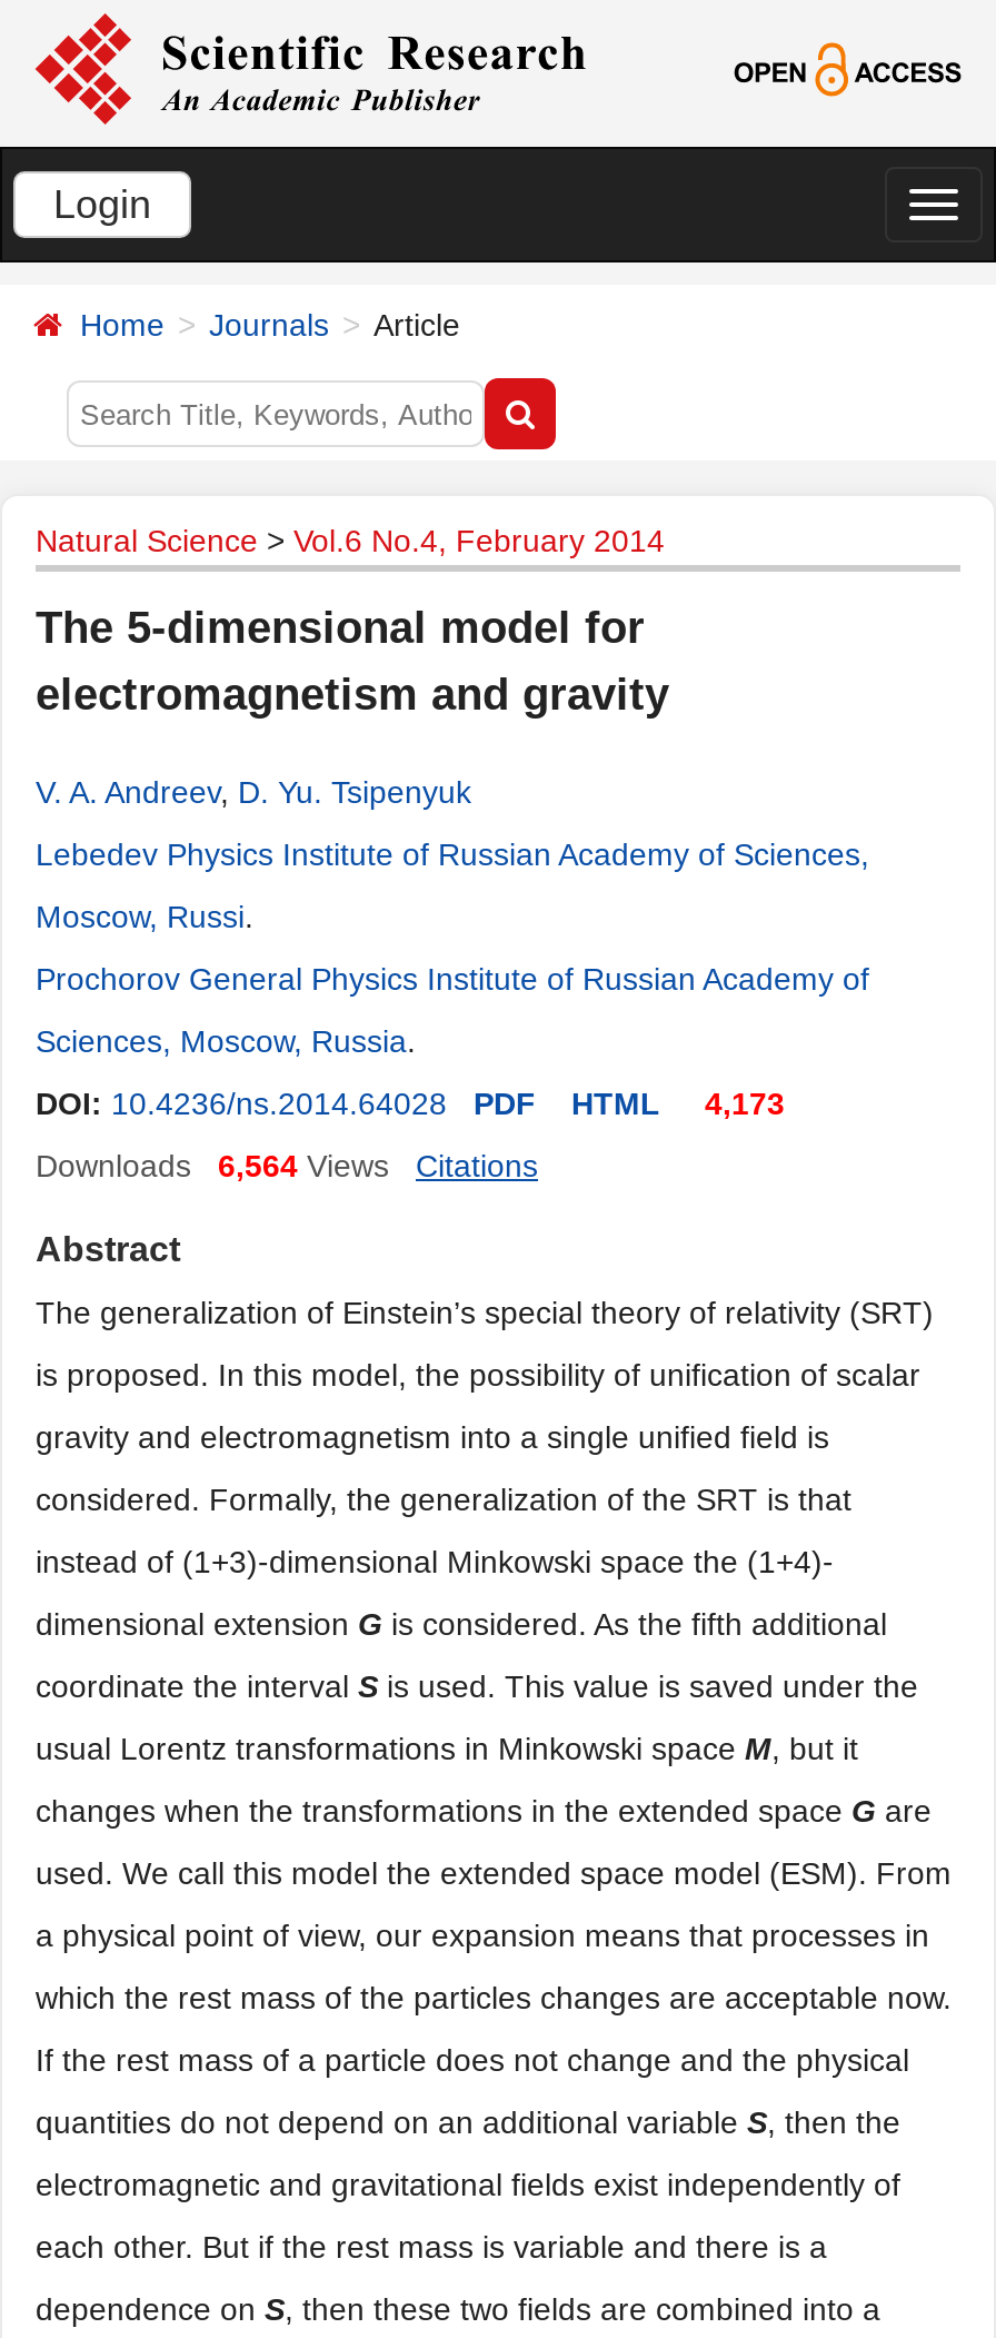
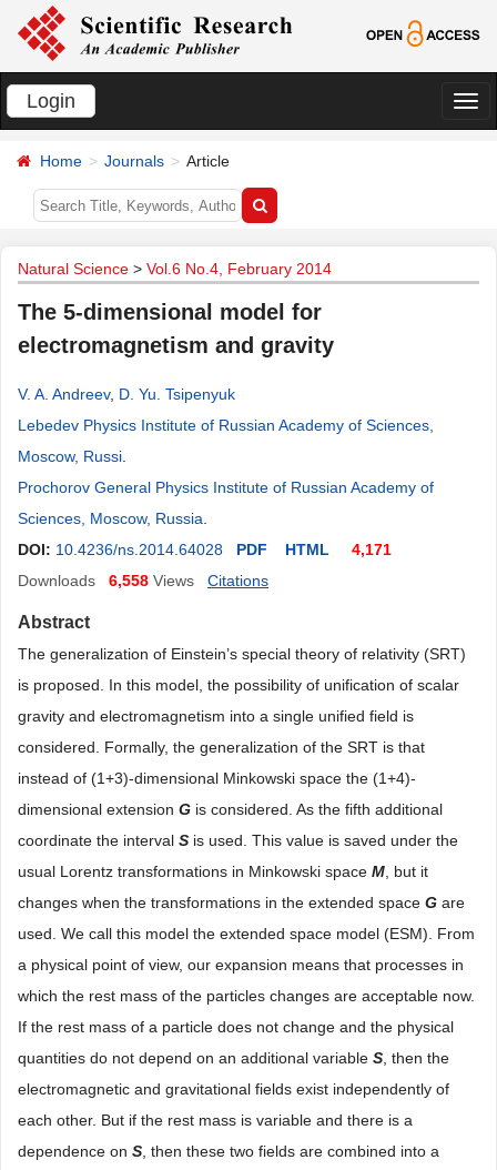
[36,1086,785,1121] DOI: 10.4236/ns.2014.64028 PDF HTML 4,173 -> [18,541,392,558] DOI: 10.4236/ns.2014.64028 PDF HTML 4,171
[36,1148,389,1183] Downloads 6,564 Views -> [18,572,194,589] Downloads 6,558 Views

